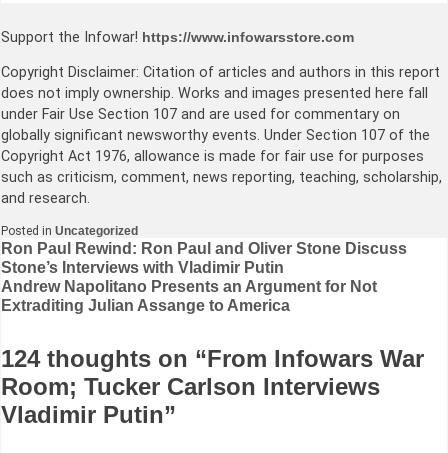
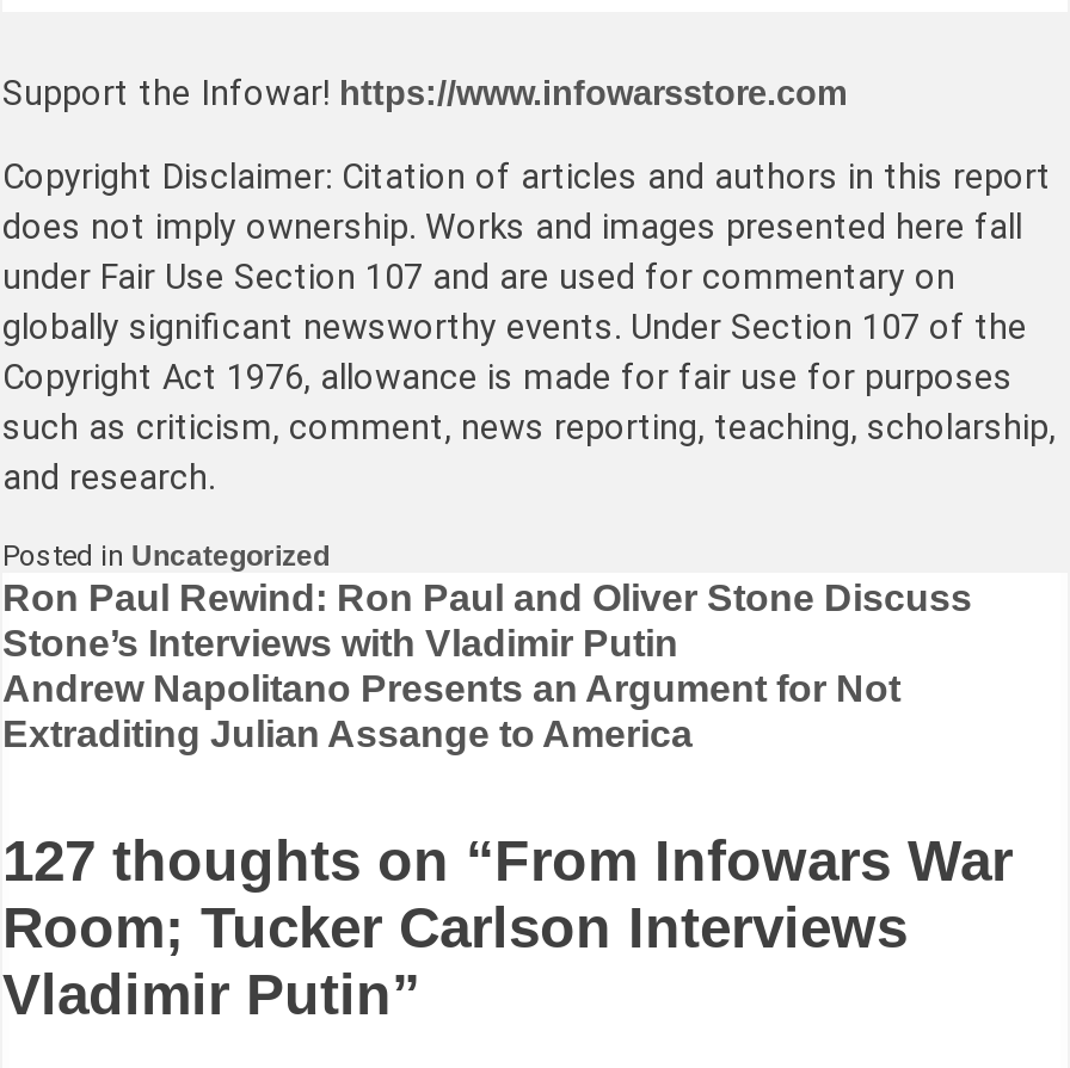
[1,345,424,372] 124 thoughts on “From Infowars War -> [2,827,1013,892] 127 thoughts on “From Infowars War

